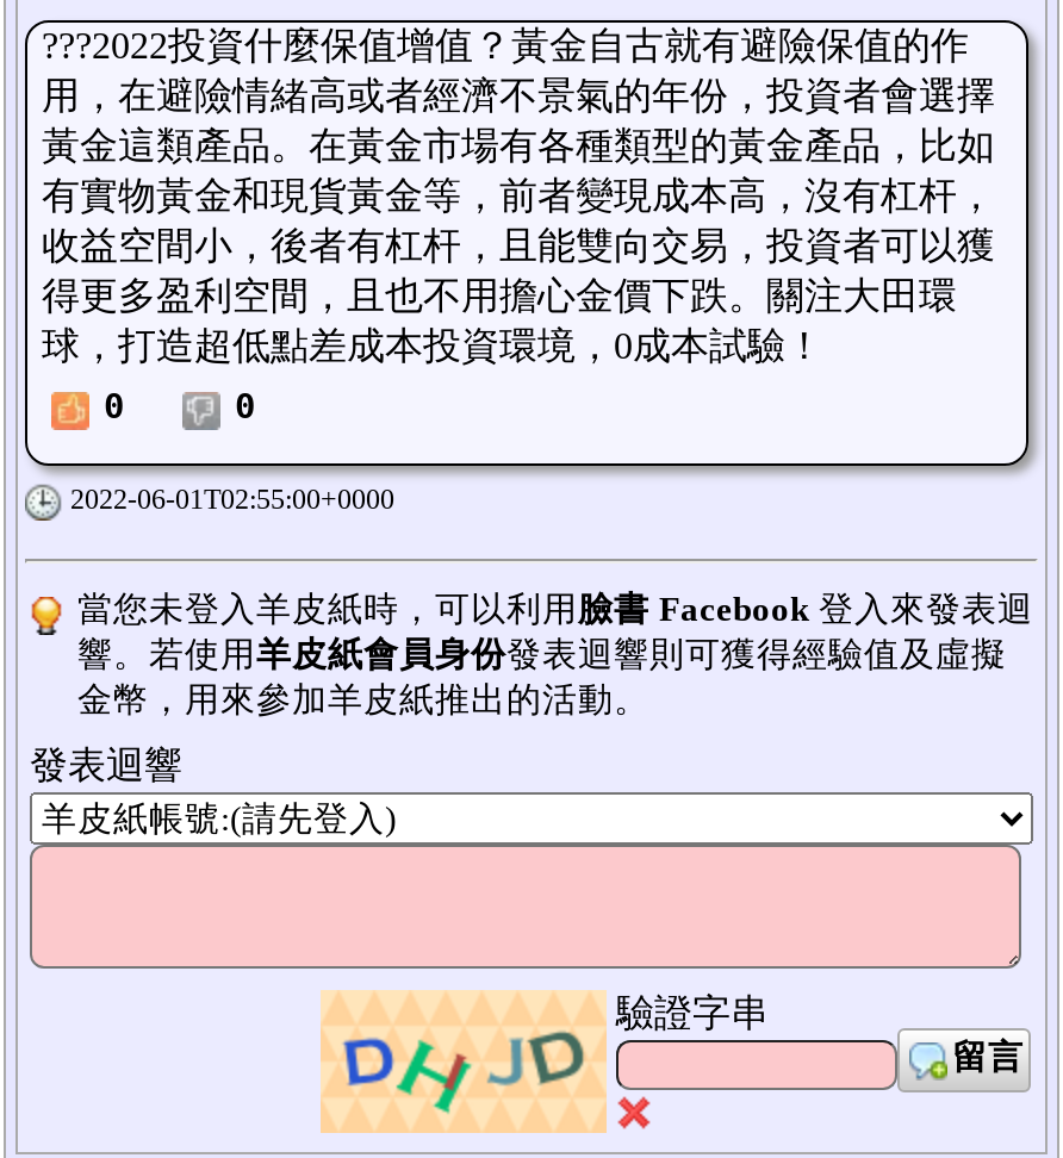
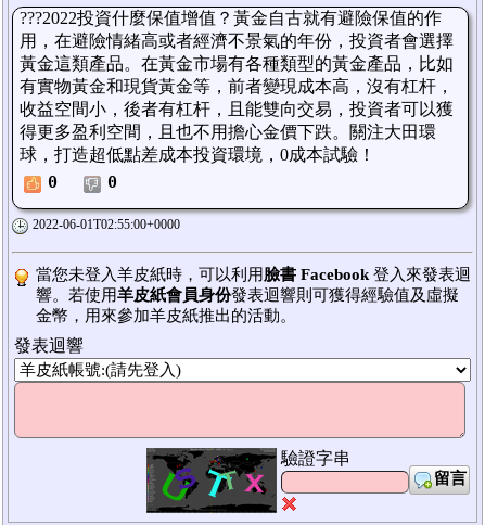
[321,990,607,1133] [image] -> [145,447,278,514] [image]

